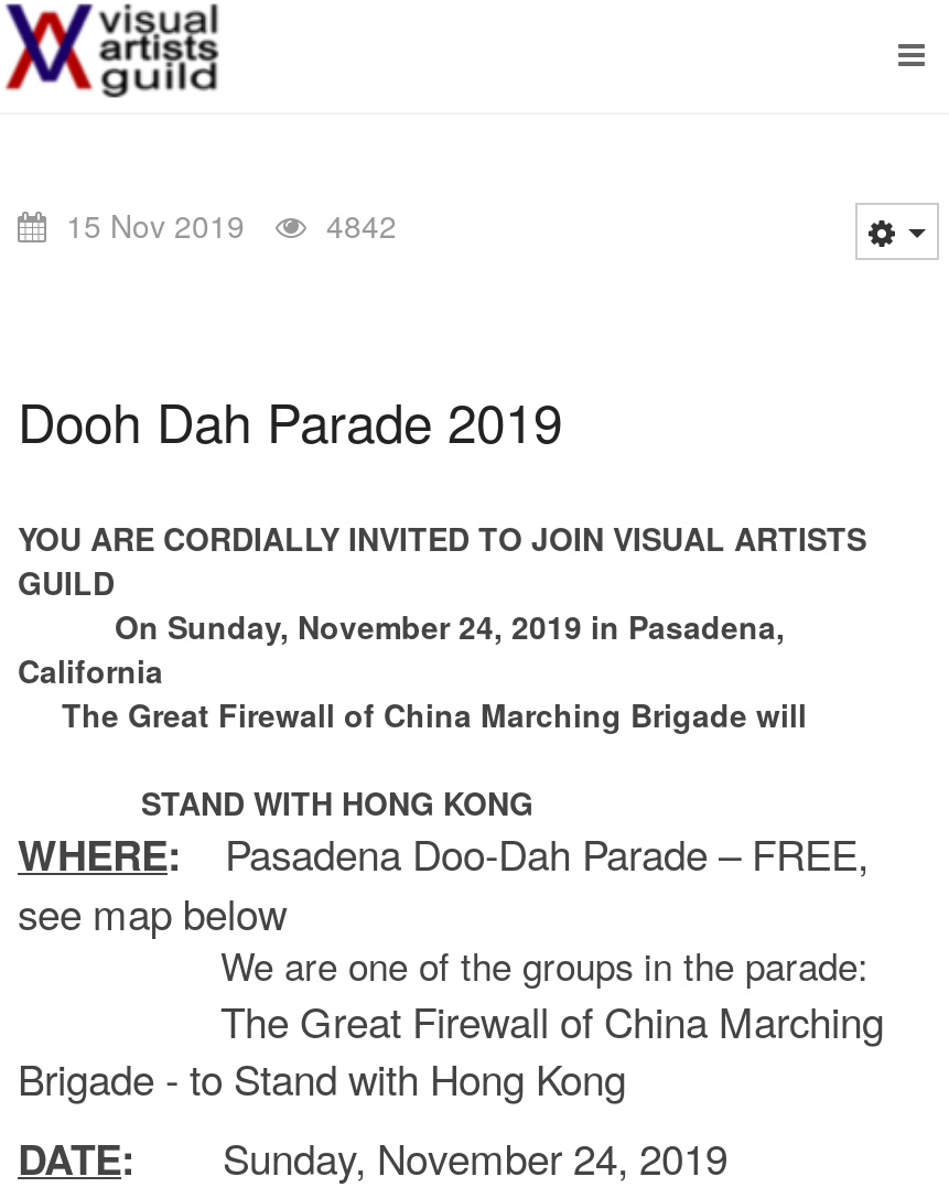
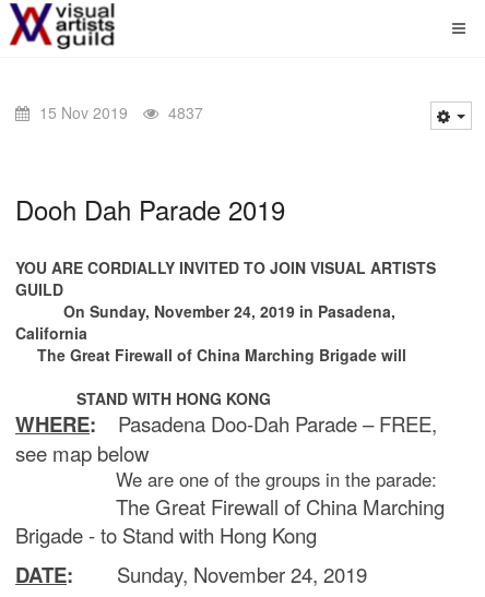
[57,203,397,247] 15 Nov 2019 4842 -> [35,102,203,123] 15 Nov 2019 4837

